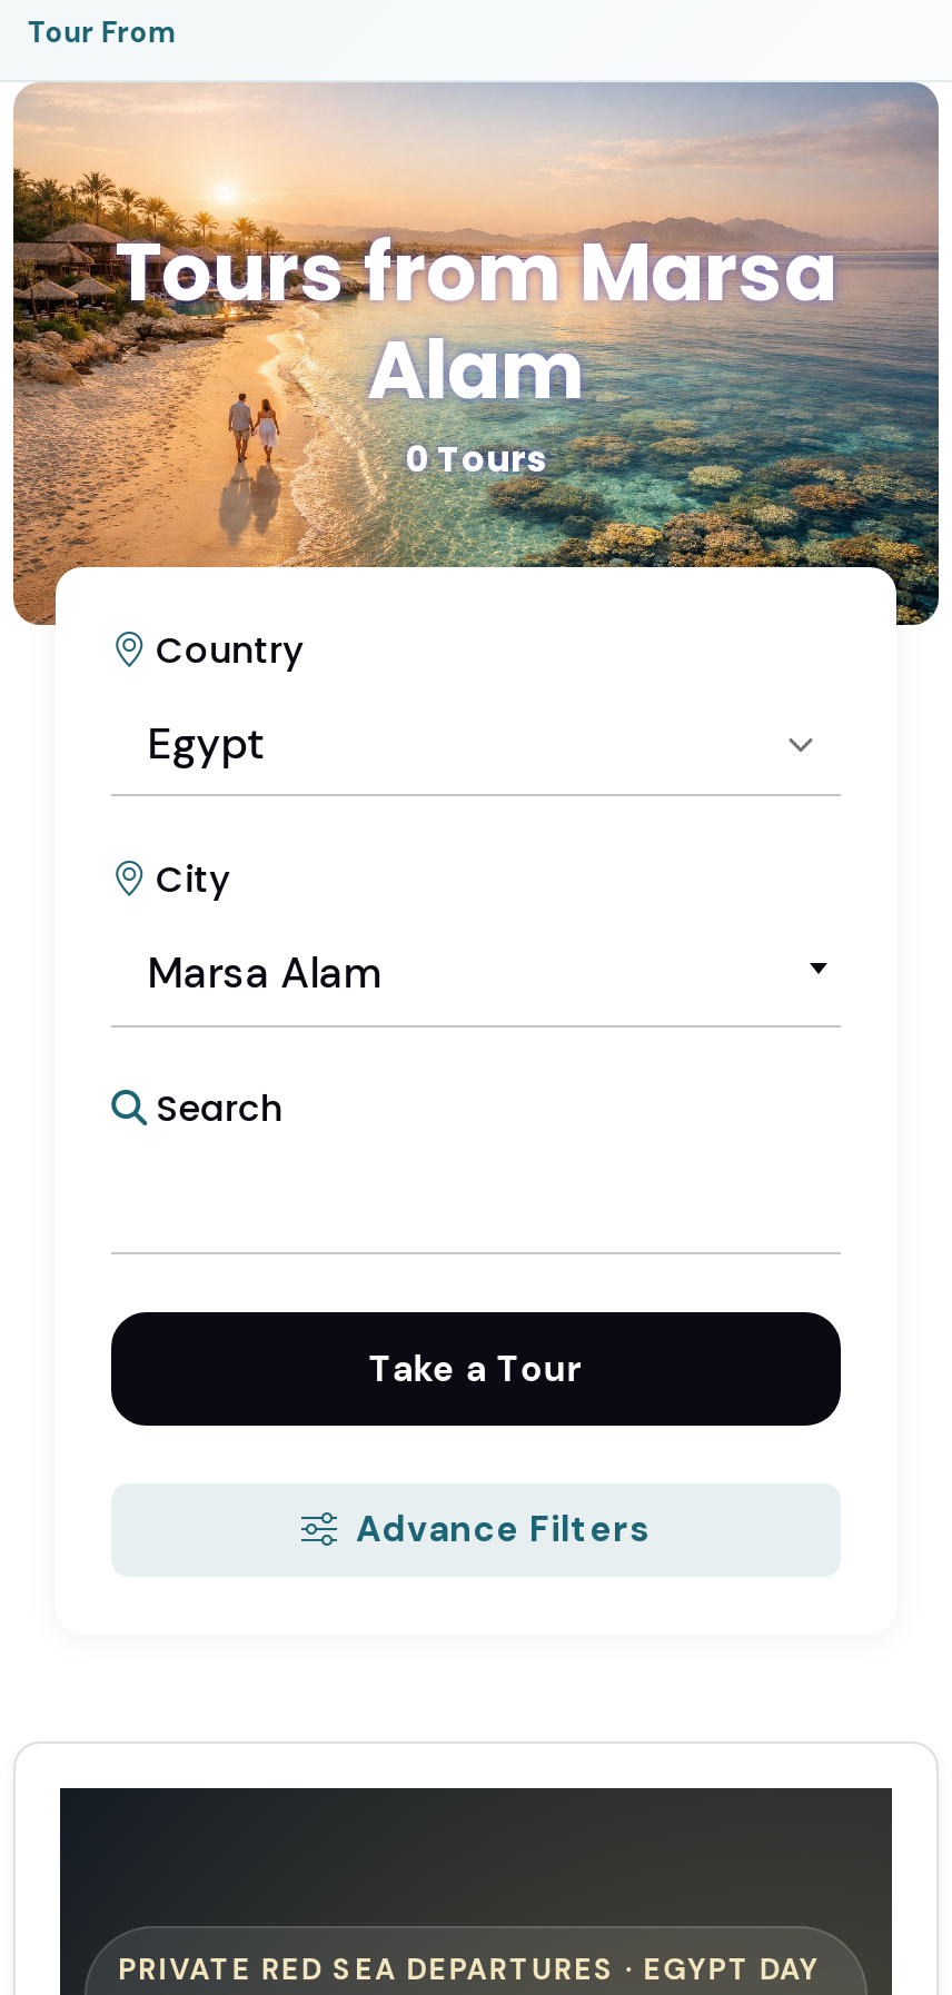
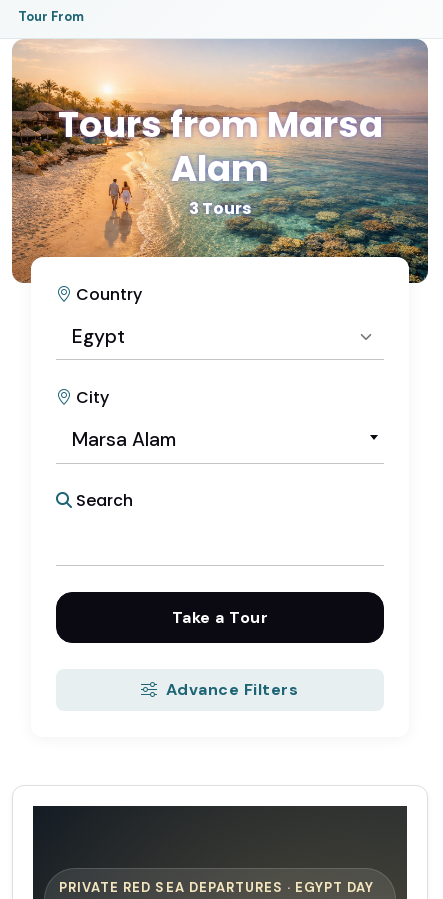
[406,434,546,485] 0 Tours -> [189,197,251,220] 3 Tours

